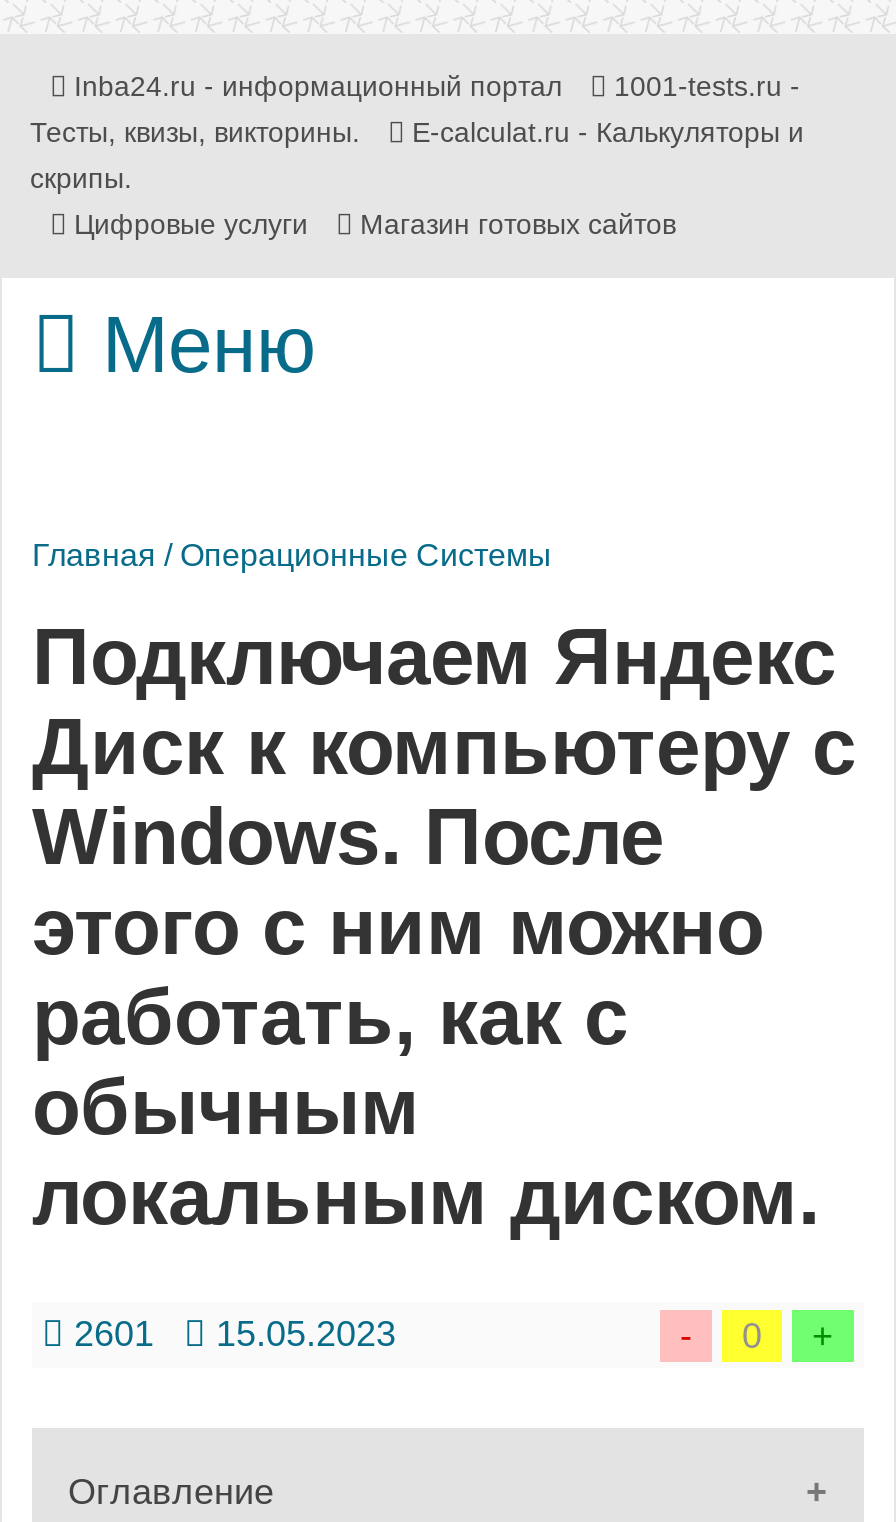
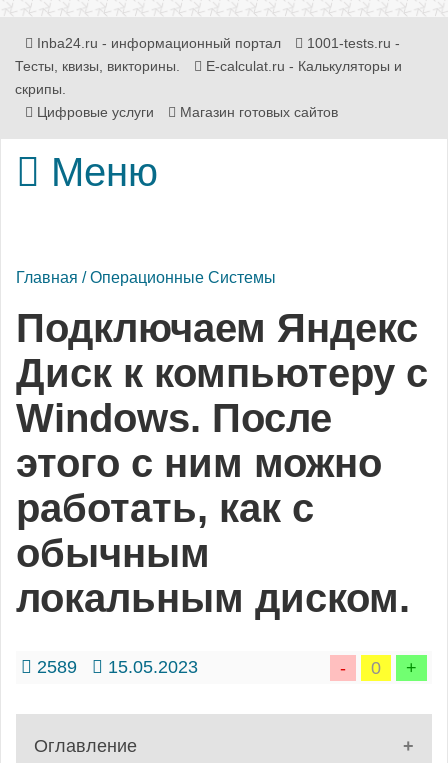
[64,1314,396,1354] 2601 15.05.2023 -> [32,657,198,677] 2589 15.05.2023

